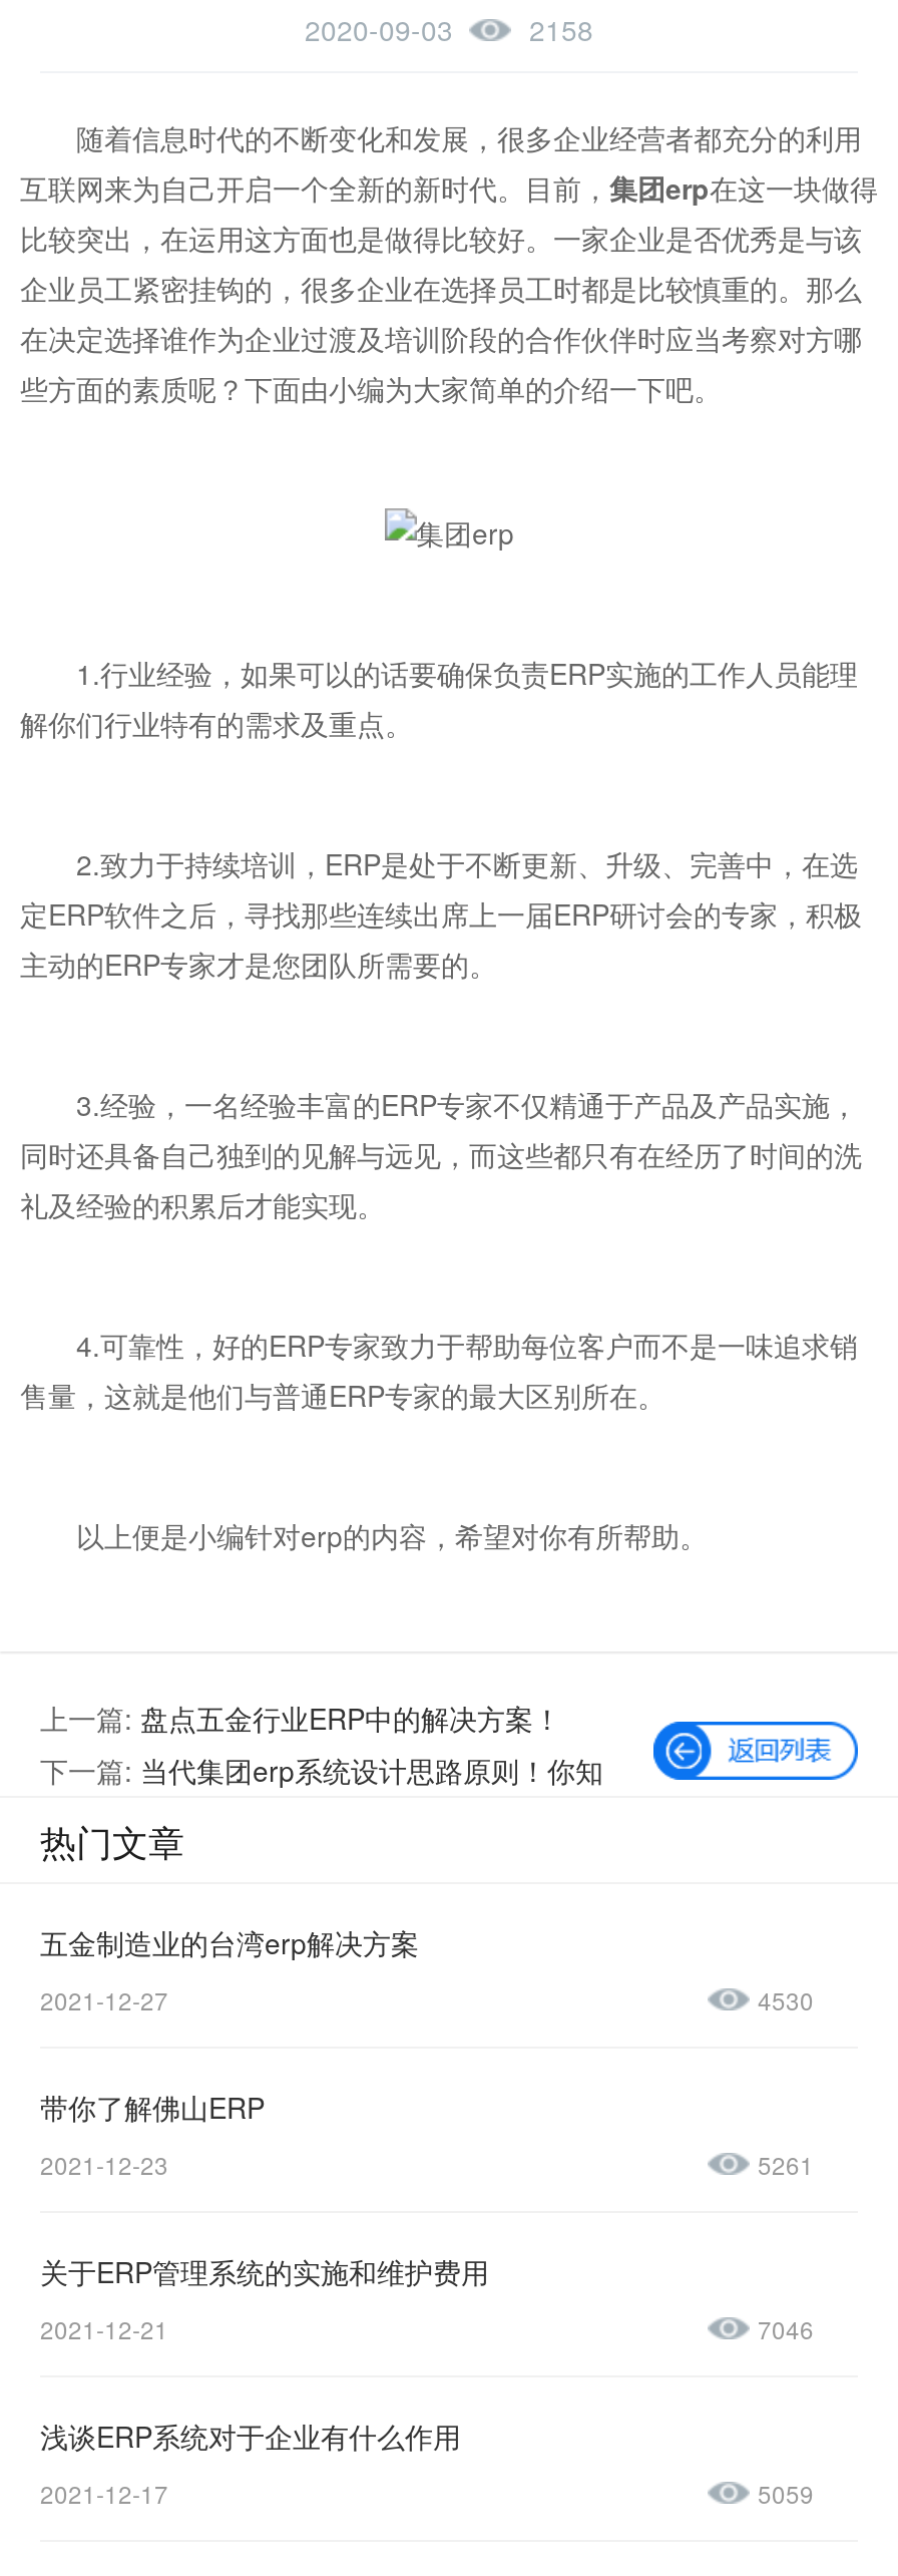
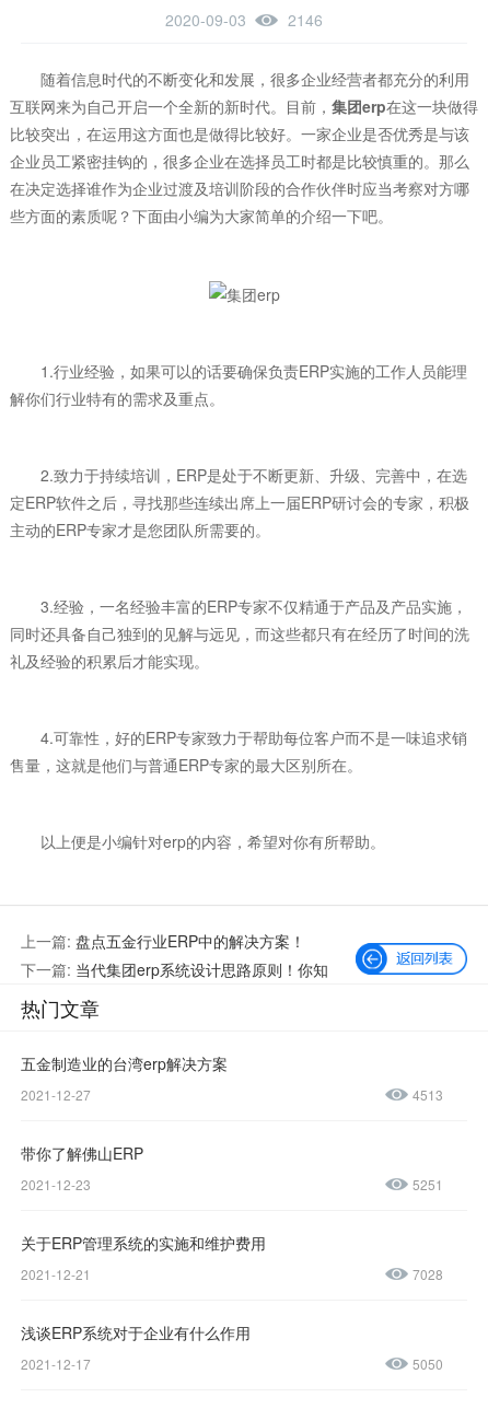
[305,9,593,49] 2020-09-03 2158 -> [165,9,323,31] 2020-09-03 2146
[758,1982,814,2016] 4530 -> [413,1085,443,1104] 4513
[758,2146,814,2181] 5261 -> [413,1175,443,1193] 5251
[758,2311,814,2345] 7046 -> [413,1264,443,1283] 7028
[758,2475,814,2509] 5059 -> [413,1354,443,1373] 5050

